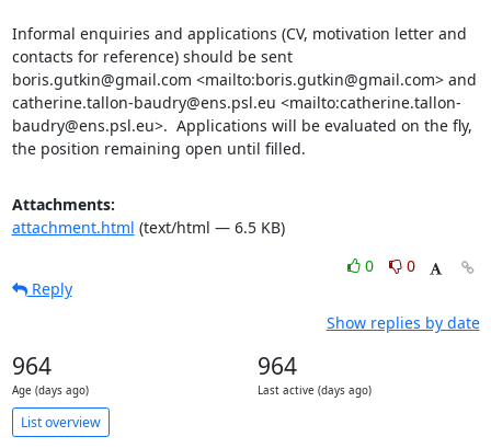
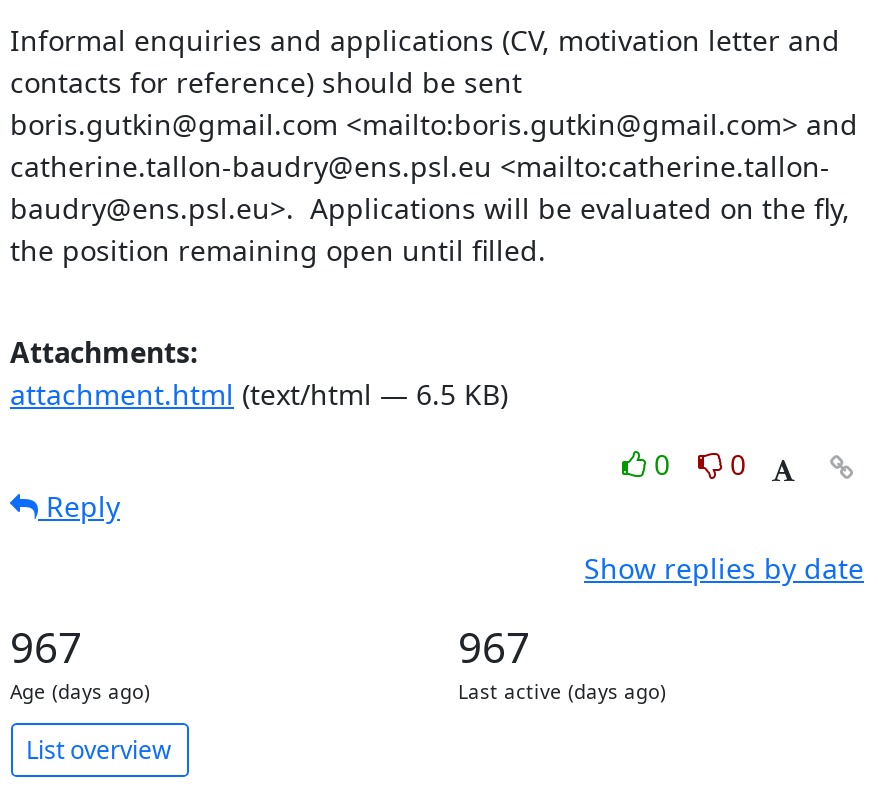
[12,351,51,381] 964 -> [10,619,82,675] 967
[257,351,296,381] 964 -> [458,619,530,675] 967

